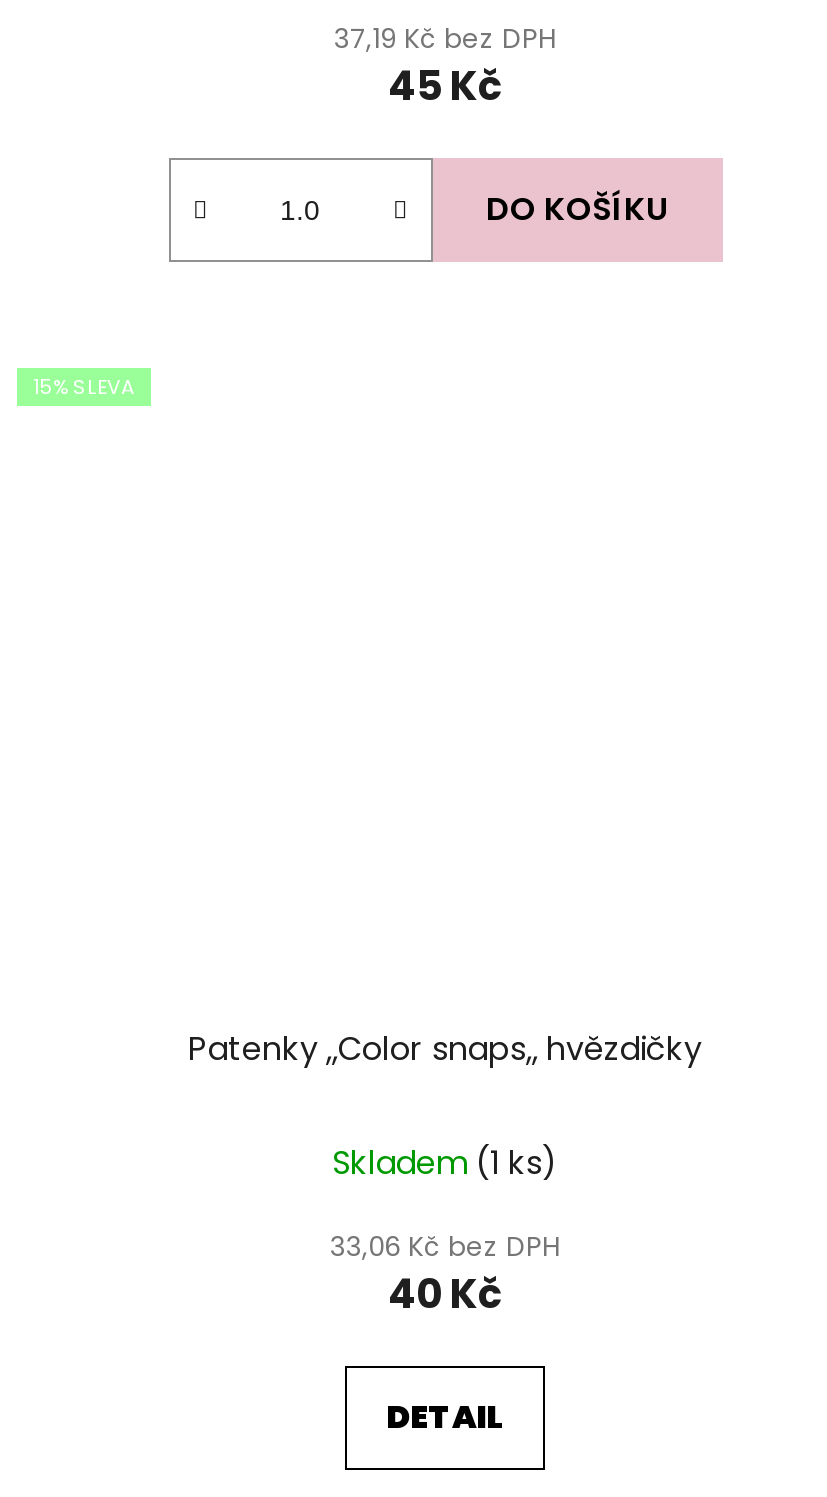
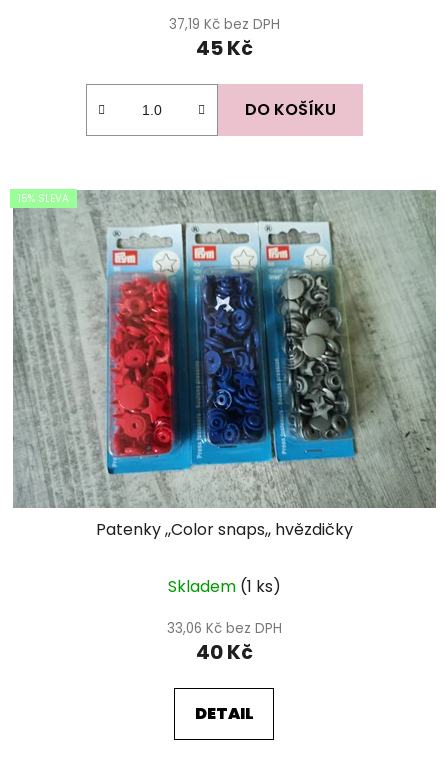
none -> [12,189,437,509] [image]

